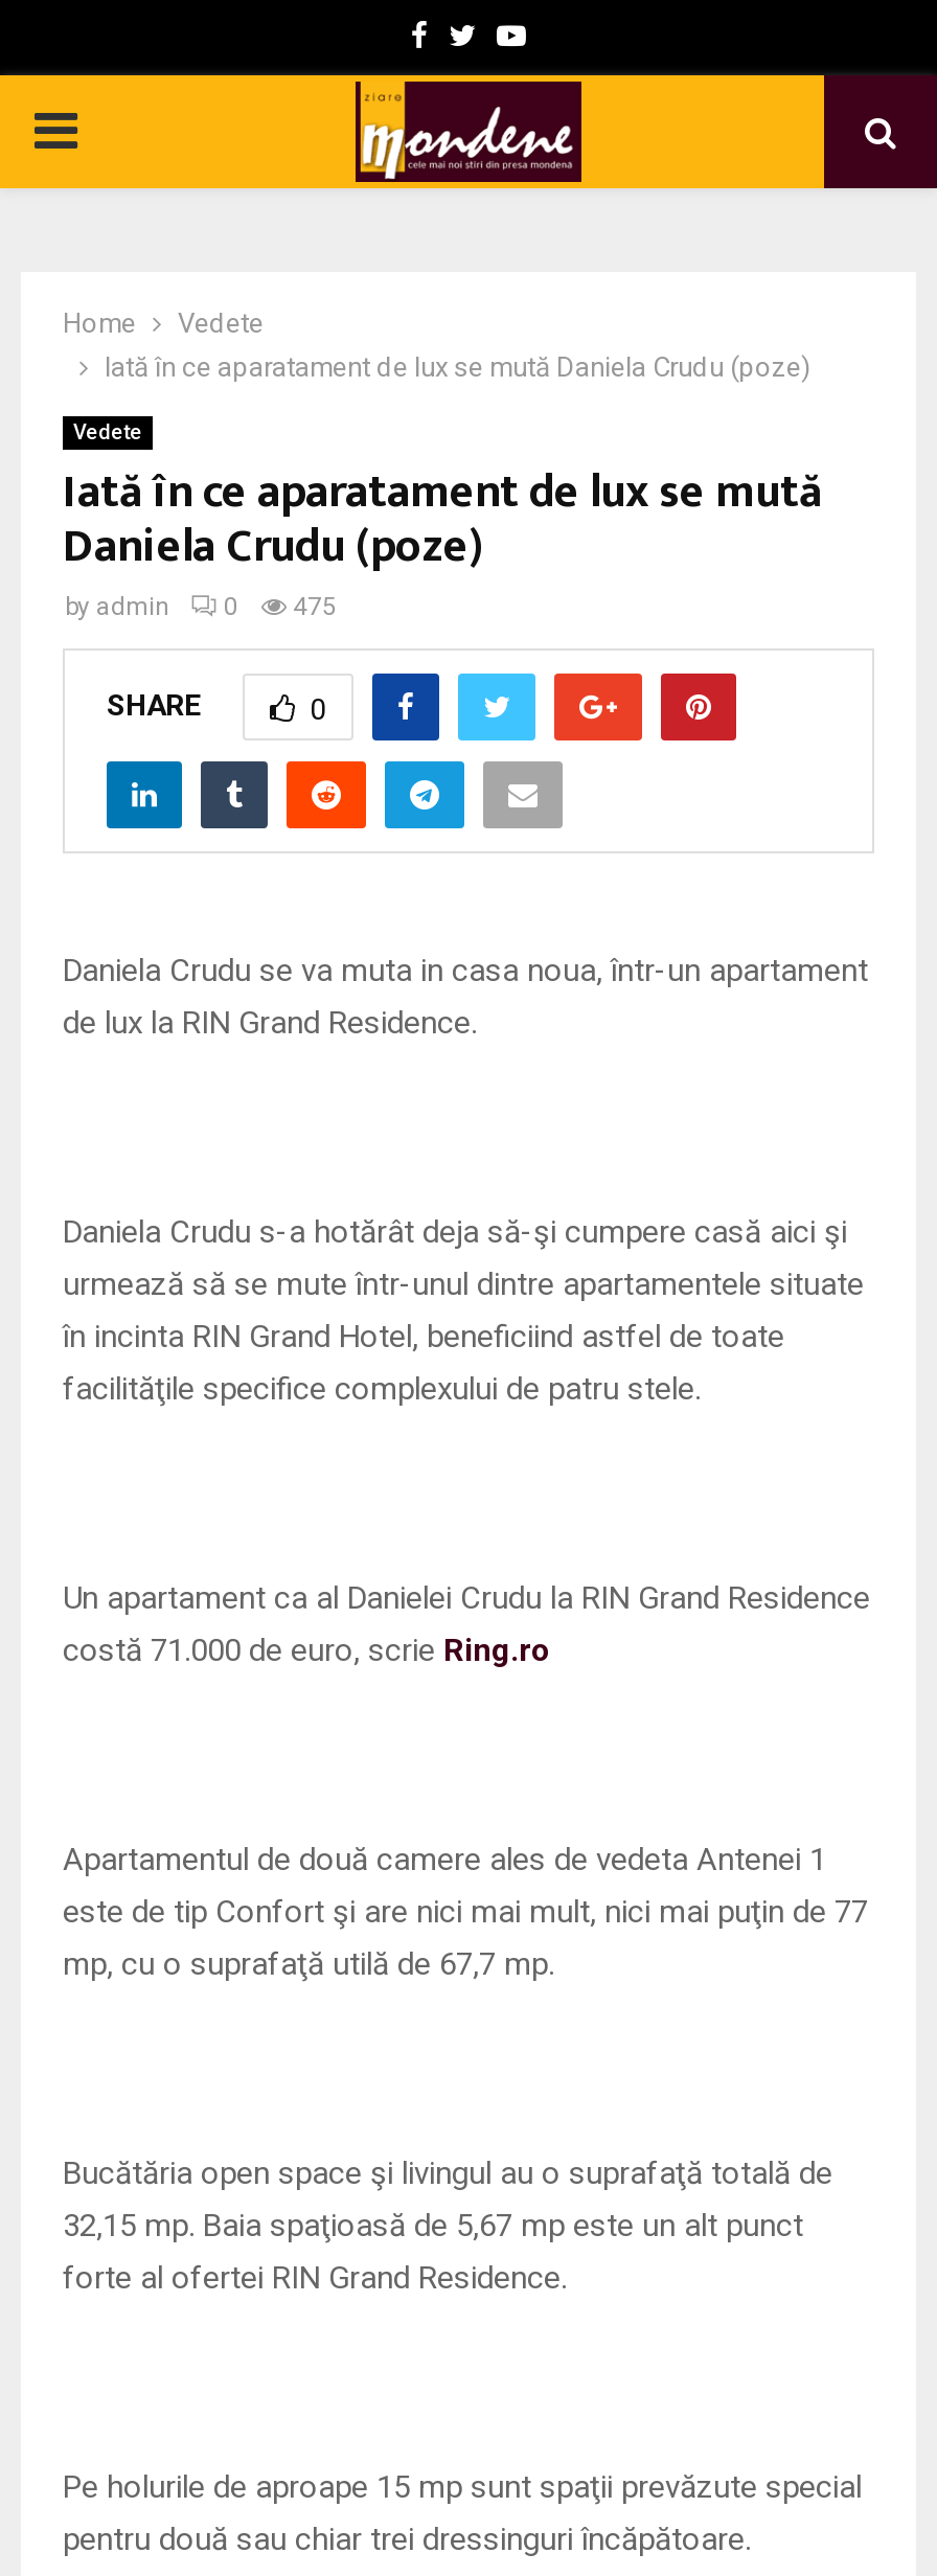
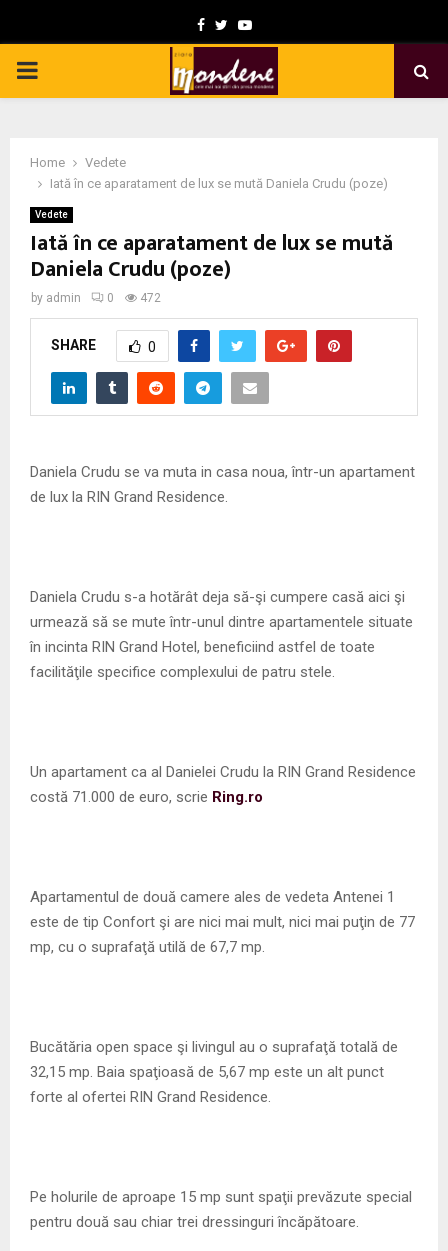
[293,592,337,621] 475 -> [140,291,161,305] 472

